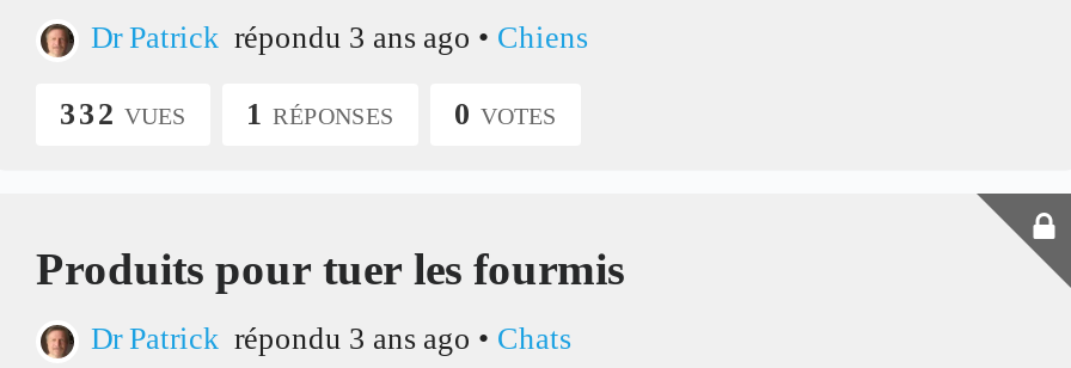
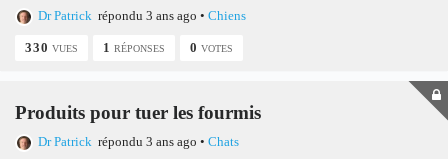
[60,96,557,132] 332 VUES 1 RÉPONSES 0 VOTES -> [25,40,233,55] 330 VUES 1 RÉPONSES 0 VOTES

